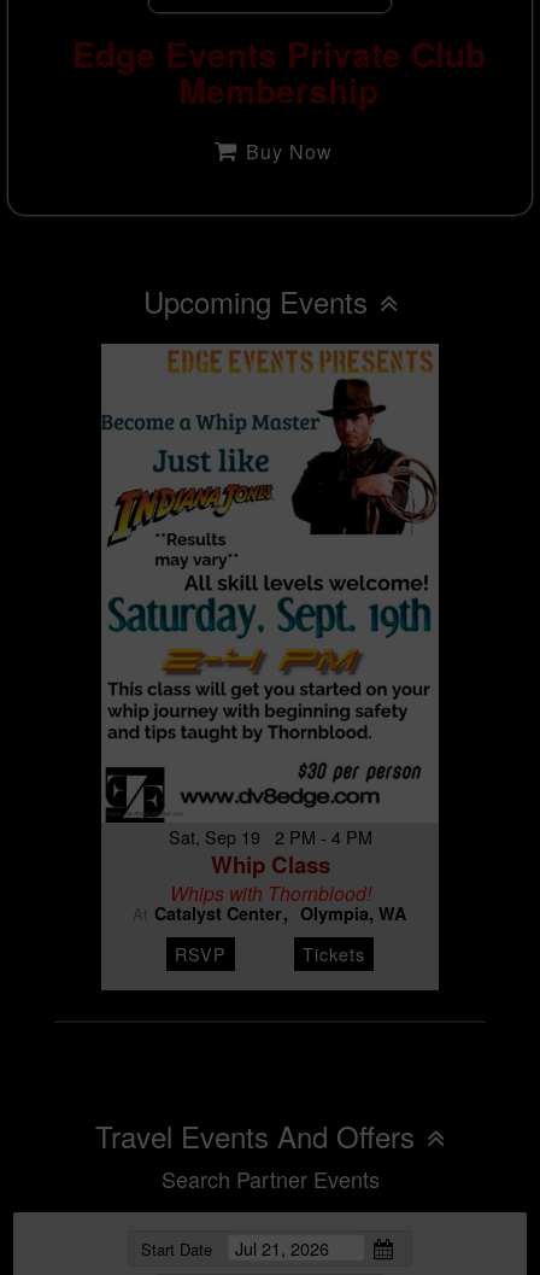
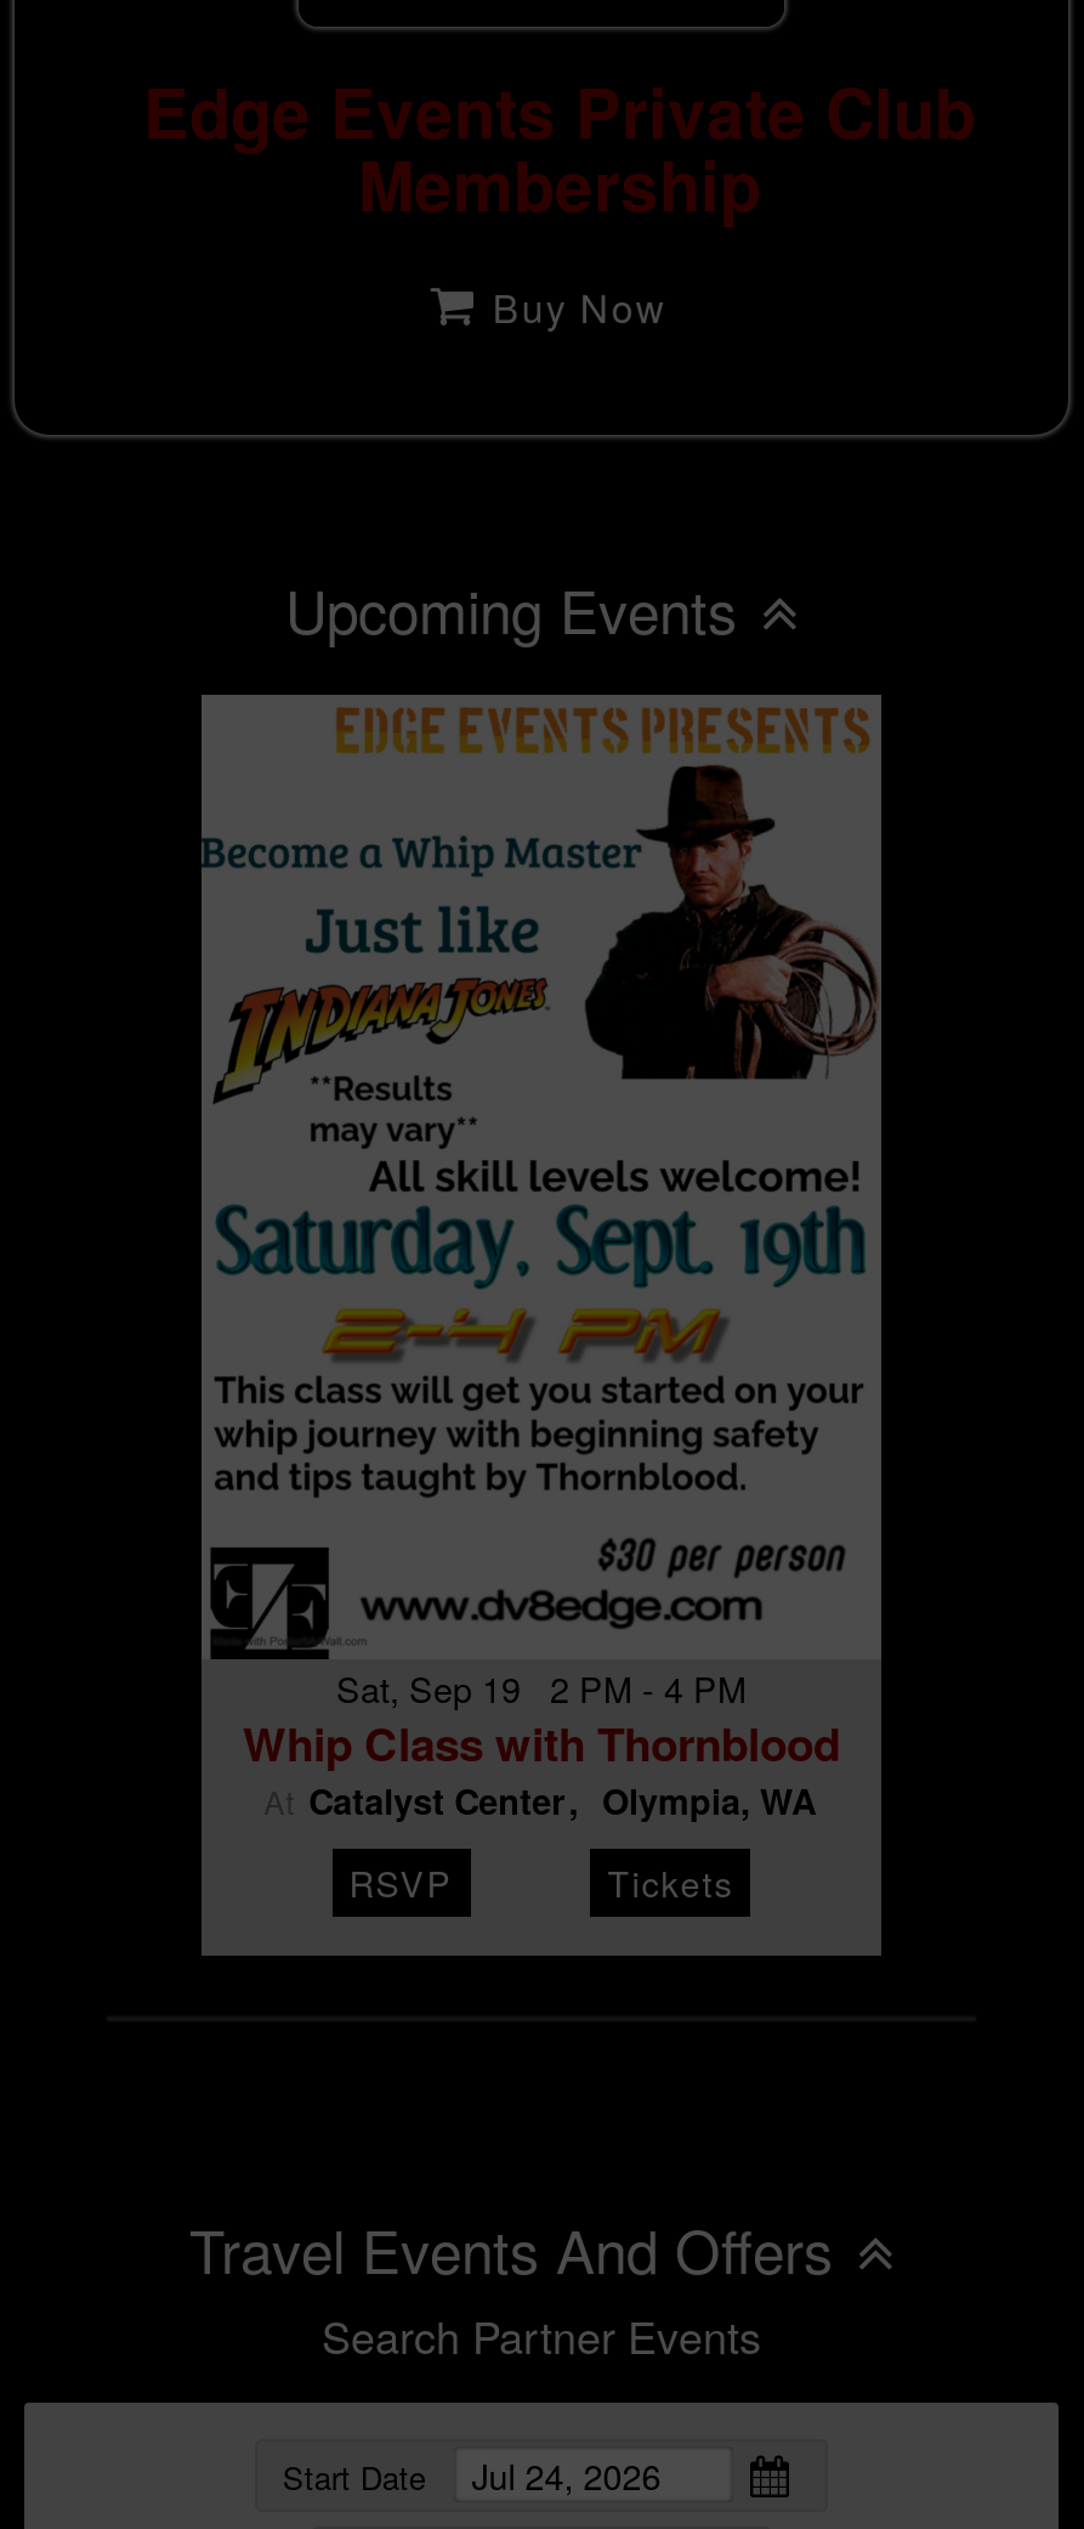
[169,848,371,906] Whip Class | Whips with Thornblood! -> [243,1709,840,1775] Whip Class with Thornblood

